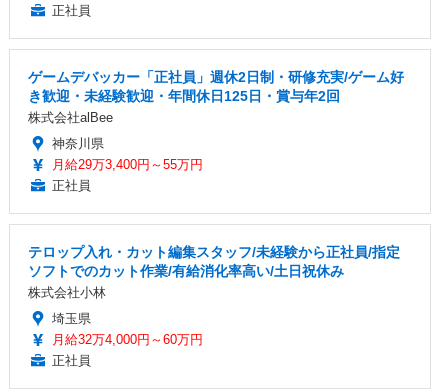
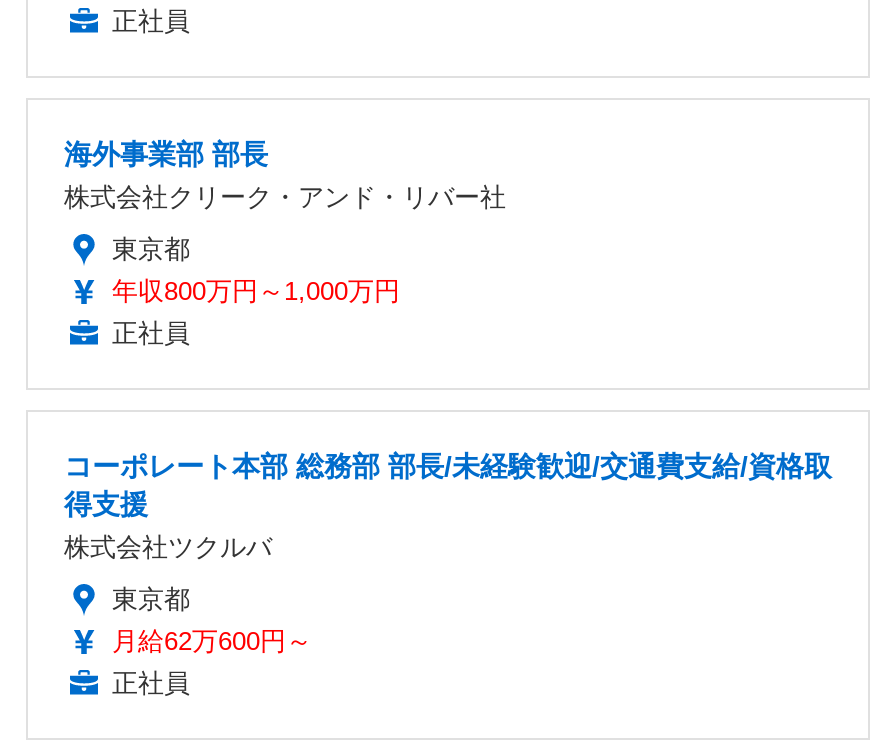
[28,69,404,125] ゲームデバッカー「正社員」週休2日制・研修充実/ゲーム好 | き歓迎・未経験歓迎・年間休日125日・賞与年2回 | 株式会社alBee -> [64,138,506,212] 海外事業部 部長 | 株式会社クリーク・アンド・リバー社
[52,136,203,172] 神奈川県 | 月給29万3,400円～55万円 -> [112,234,400,306] 東京都 | 年収800万円～1,000万円
[28,244,400,300] テロップ入れ・カット編集スタッフ/未経験から正社員/指定 | ソフトでのカット作業/有給消化率高い/土日祝休み | 株式会社小林 -> [64,450,832,562] コーポレート本部 総務部 部長/未経験歓迎/交通費支給/資格取 | 得支援 | 株式会社ツクルバ
[52,311,203,347] 埼玉県 | 月給32万4,000円～60万円 -> [112,584,312,656] 東京都 | 月給62万600円～

